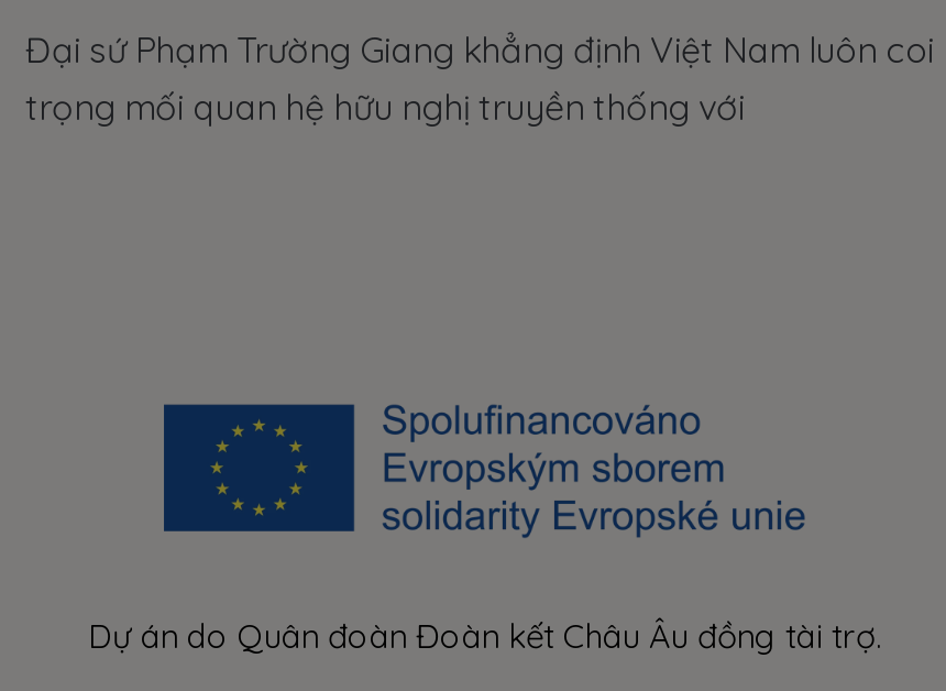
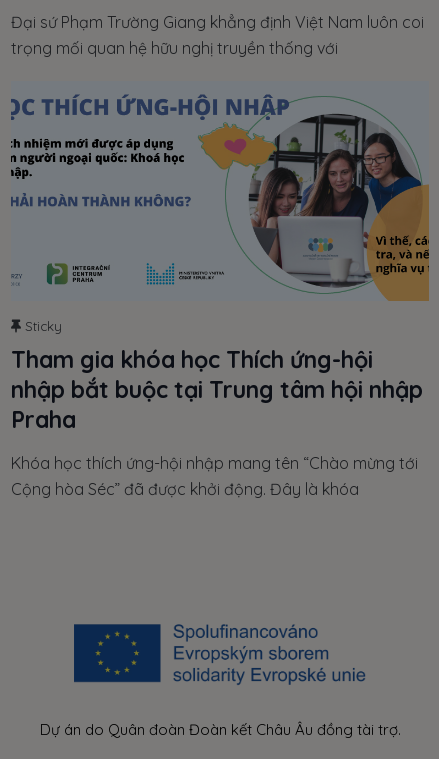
none -> [10,93,430,499] [image] | Sticky | Tham gia khóa học Thích ứng-hội | nhập bắt buộc tại Trung tâm hội nhập | Praha | Khóa học thích ứng-hội nhập mang tên “Chào mừng tới | Cộng hòa Séc” đã được khởi động. Đây là khóa

